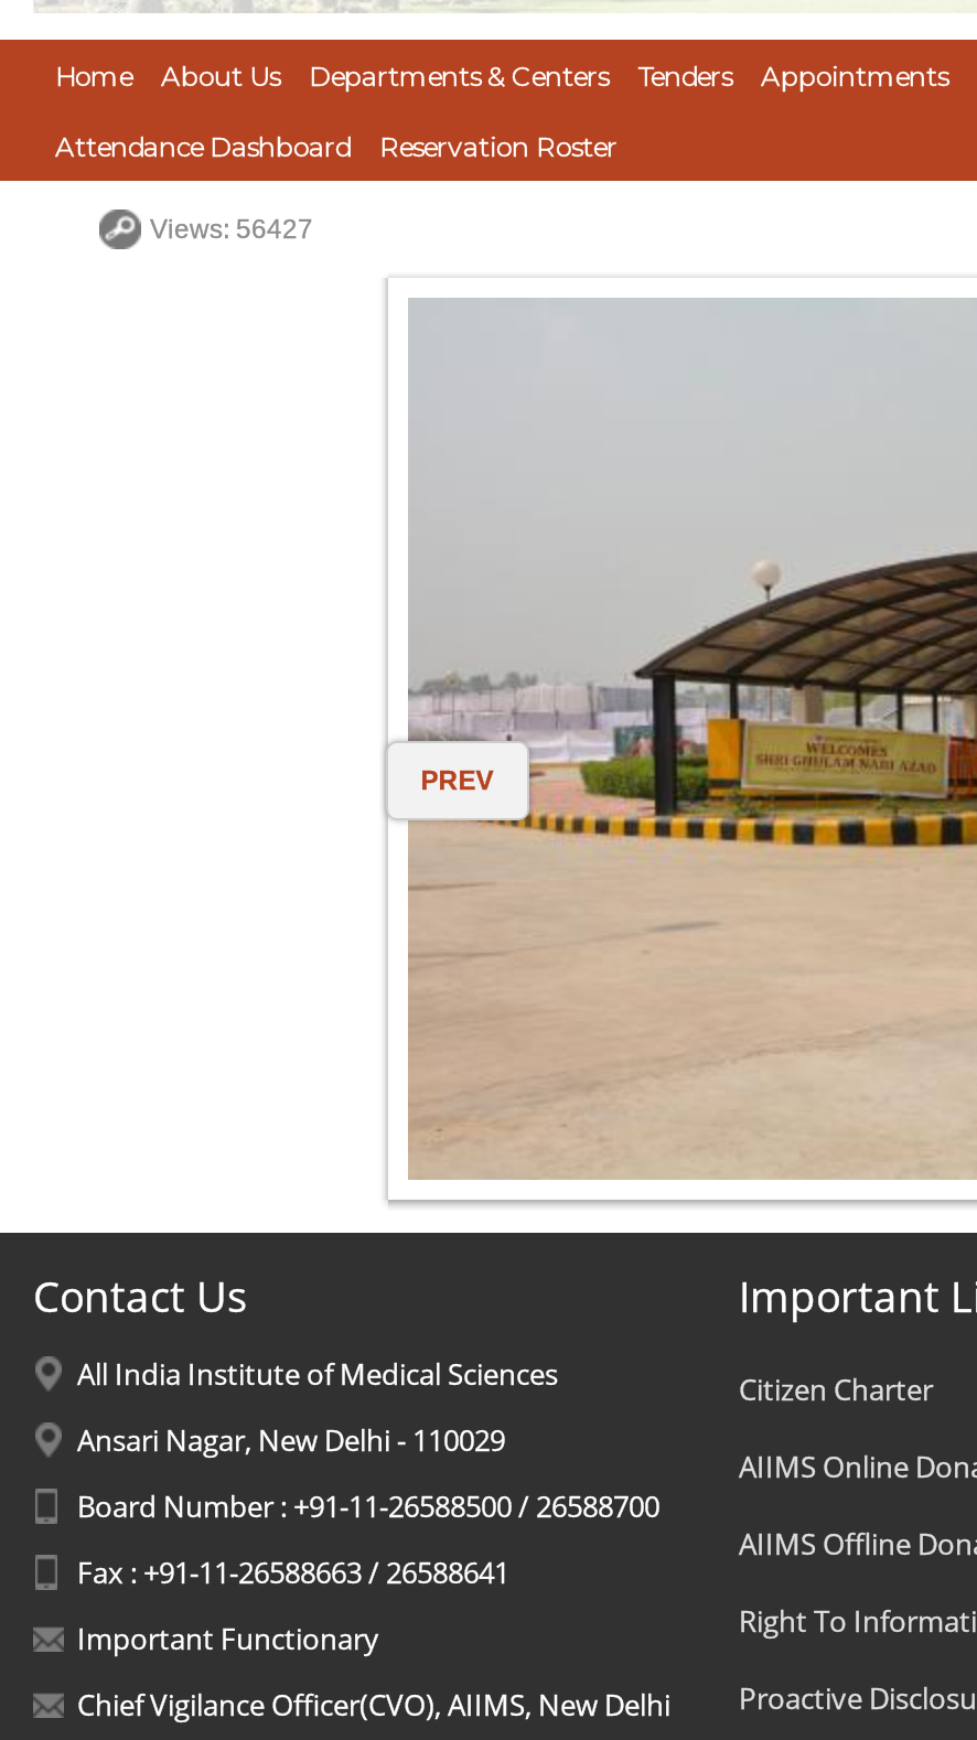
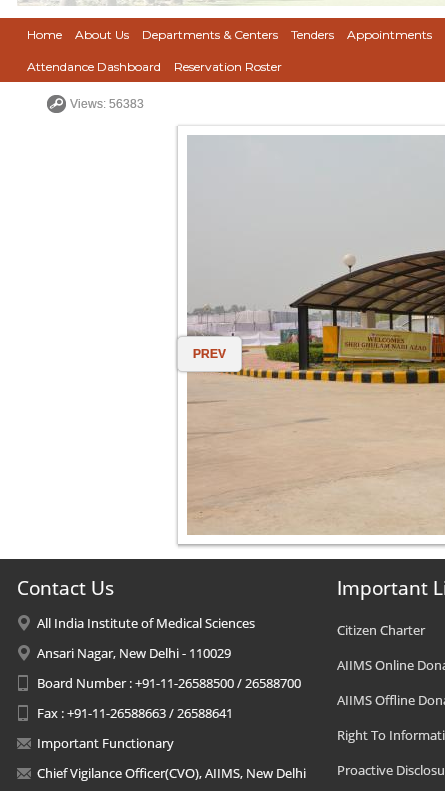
[150,214,313,245] Views: 56427 -> [70,97,144,111] Views: 56383

